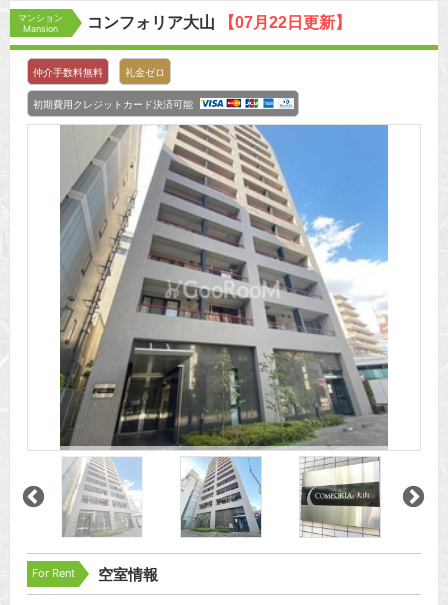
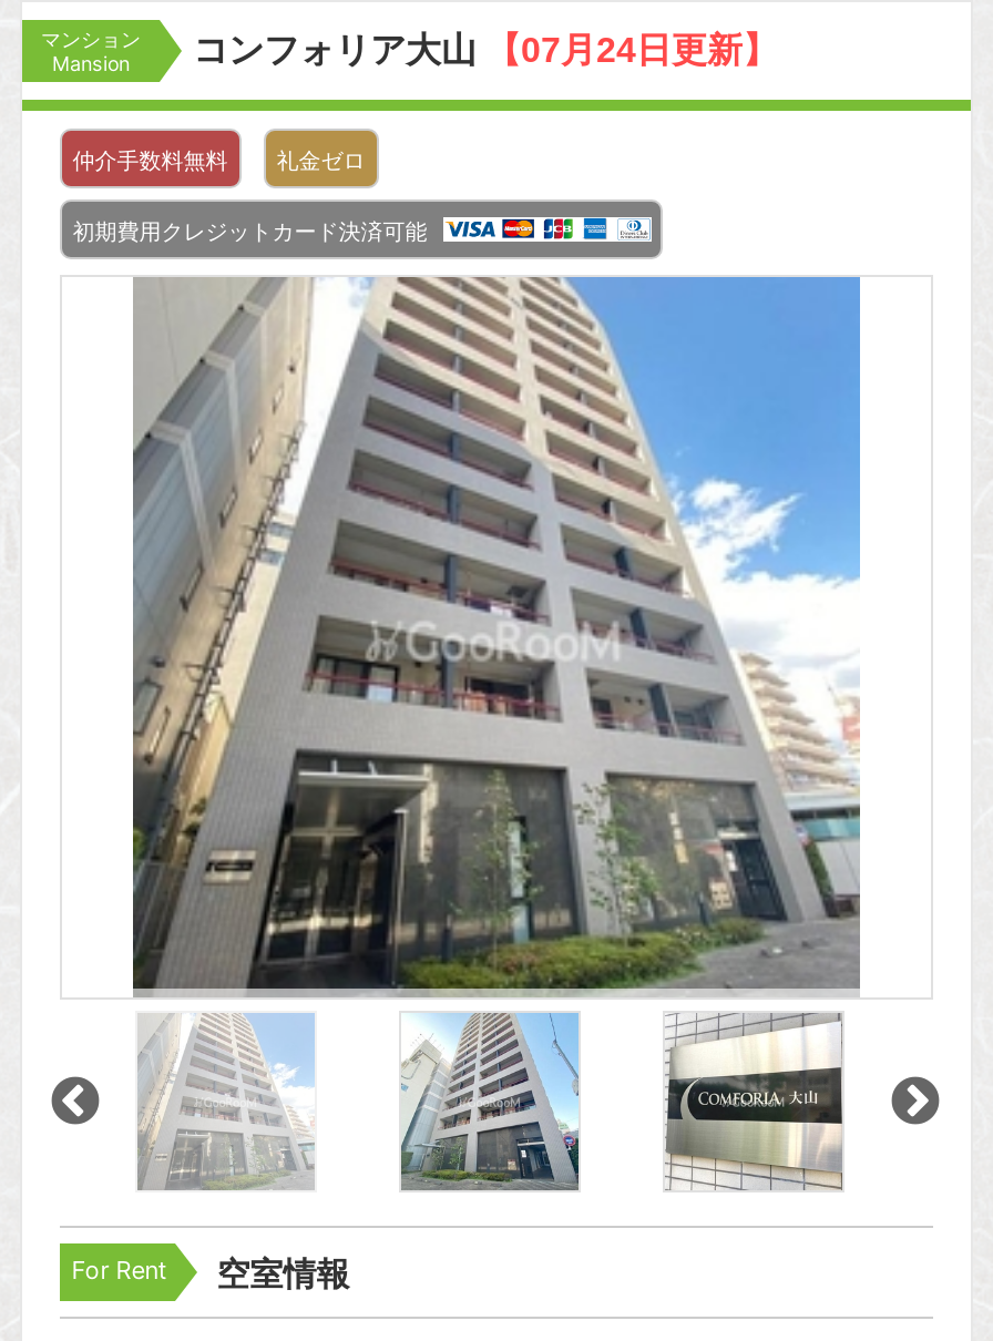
[87,14,351,31] コンフォリア大山【07月22日更新】 -> [193,31,778,69] コンフォリア大山【07月24日更新】

